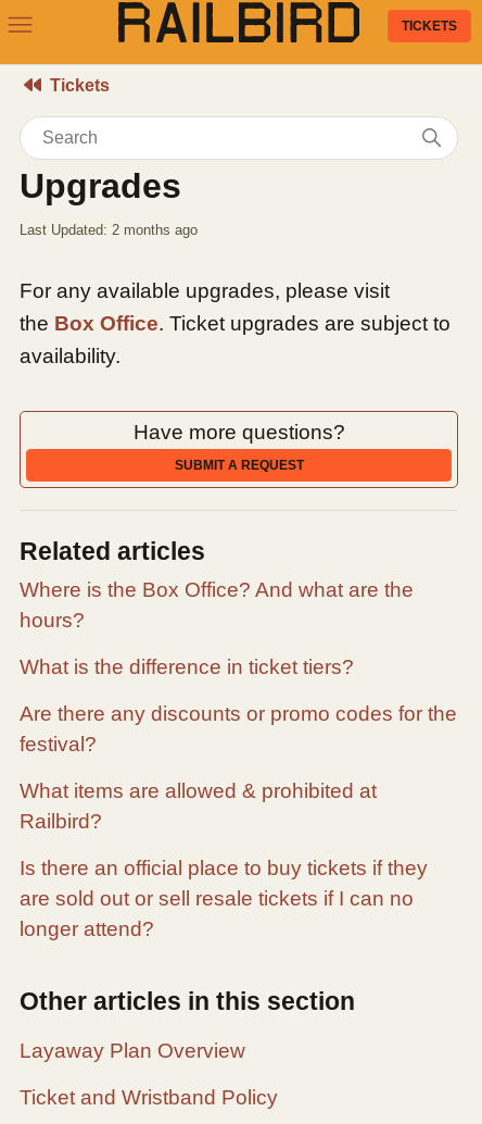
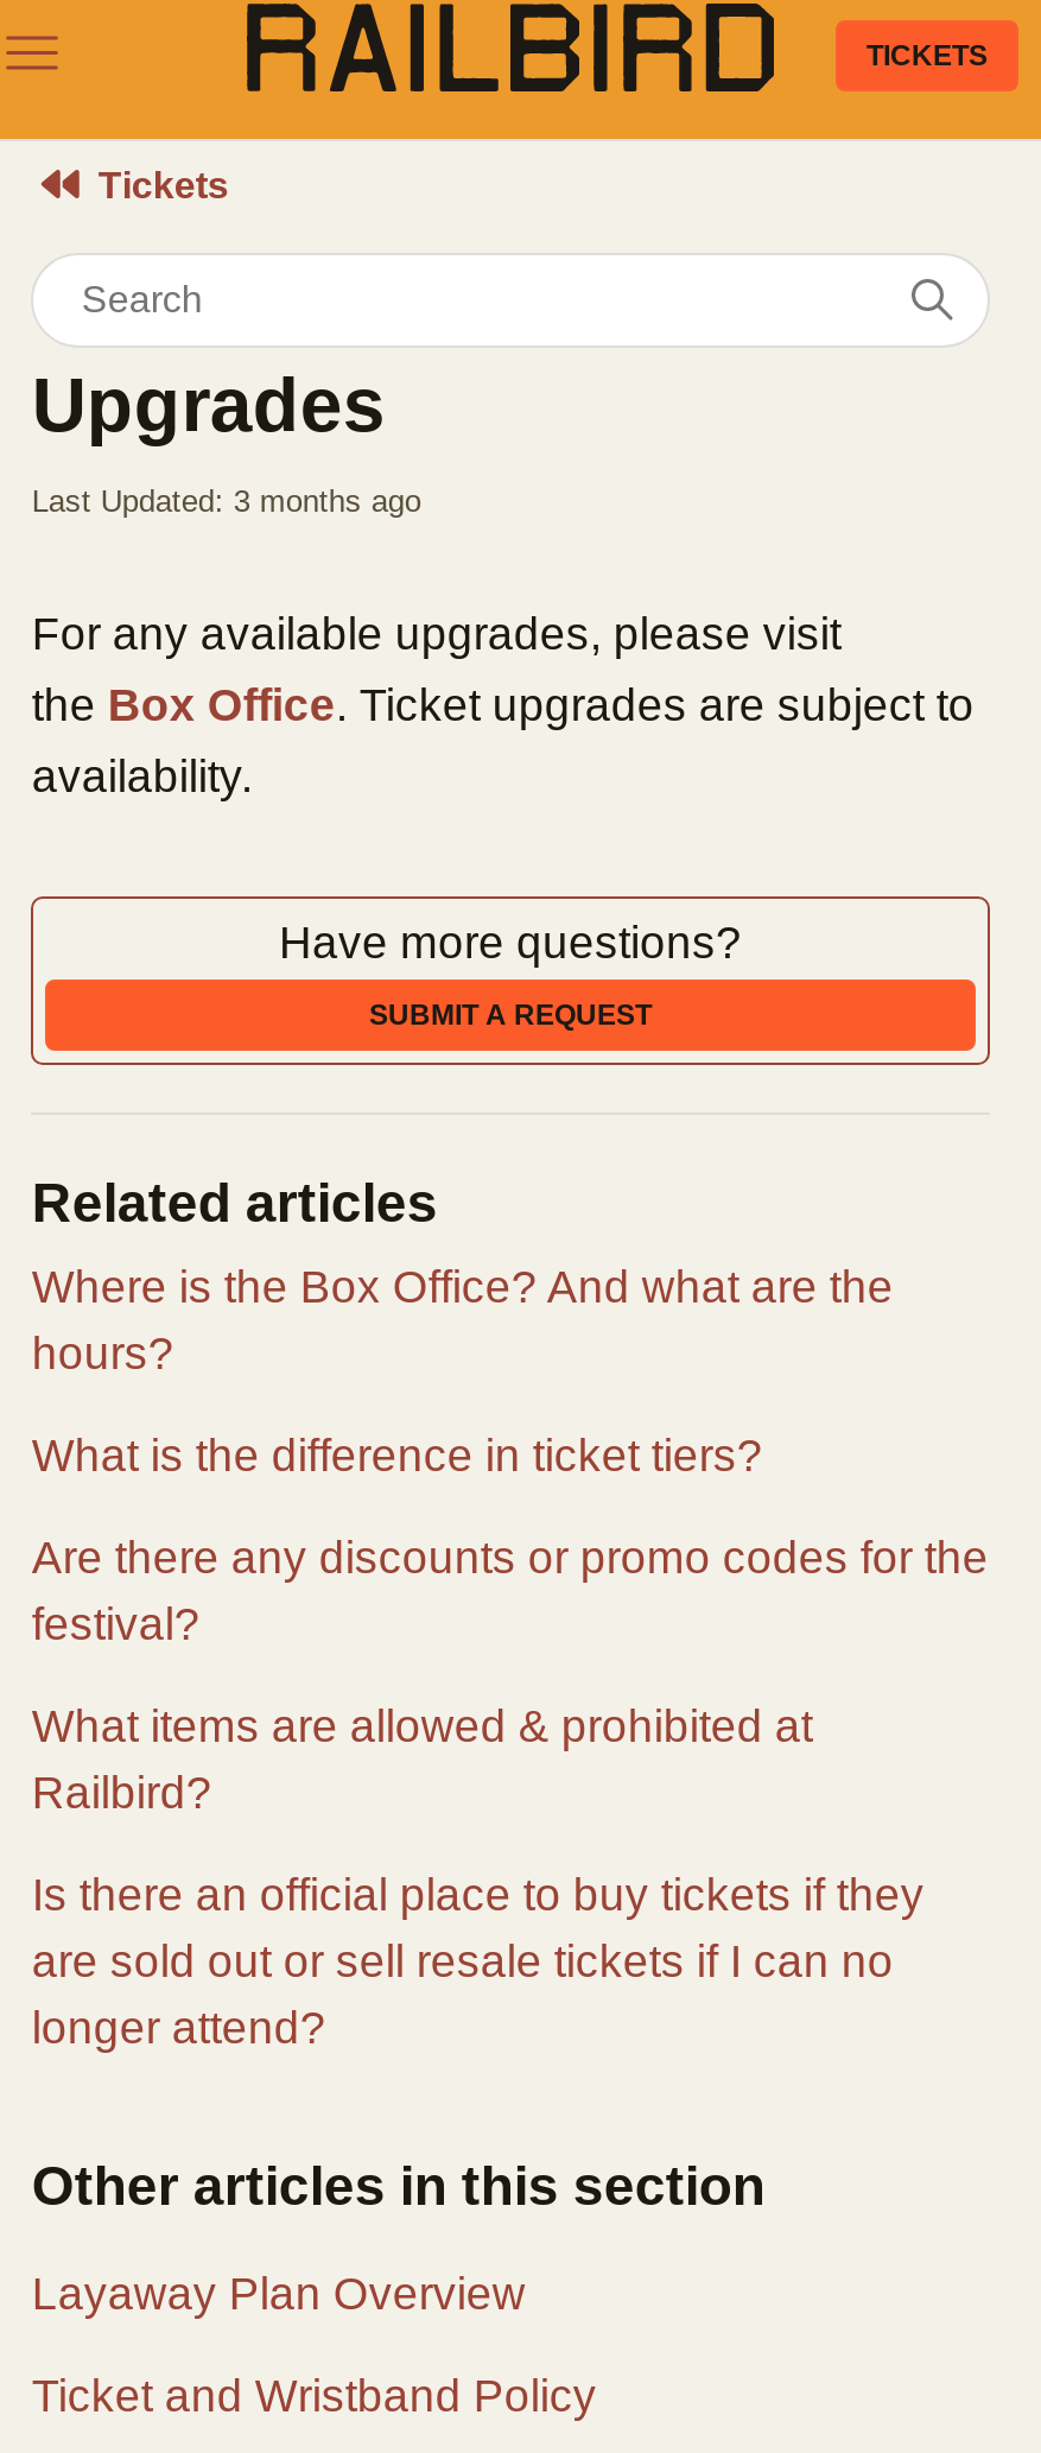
[20,222,198,238] Last Updated: 2 months ago -> [32,483,421,519] Last Updated: 3 months ago

